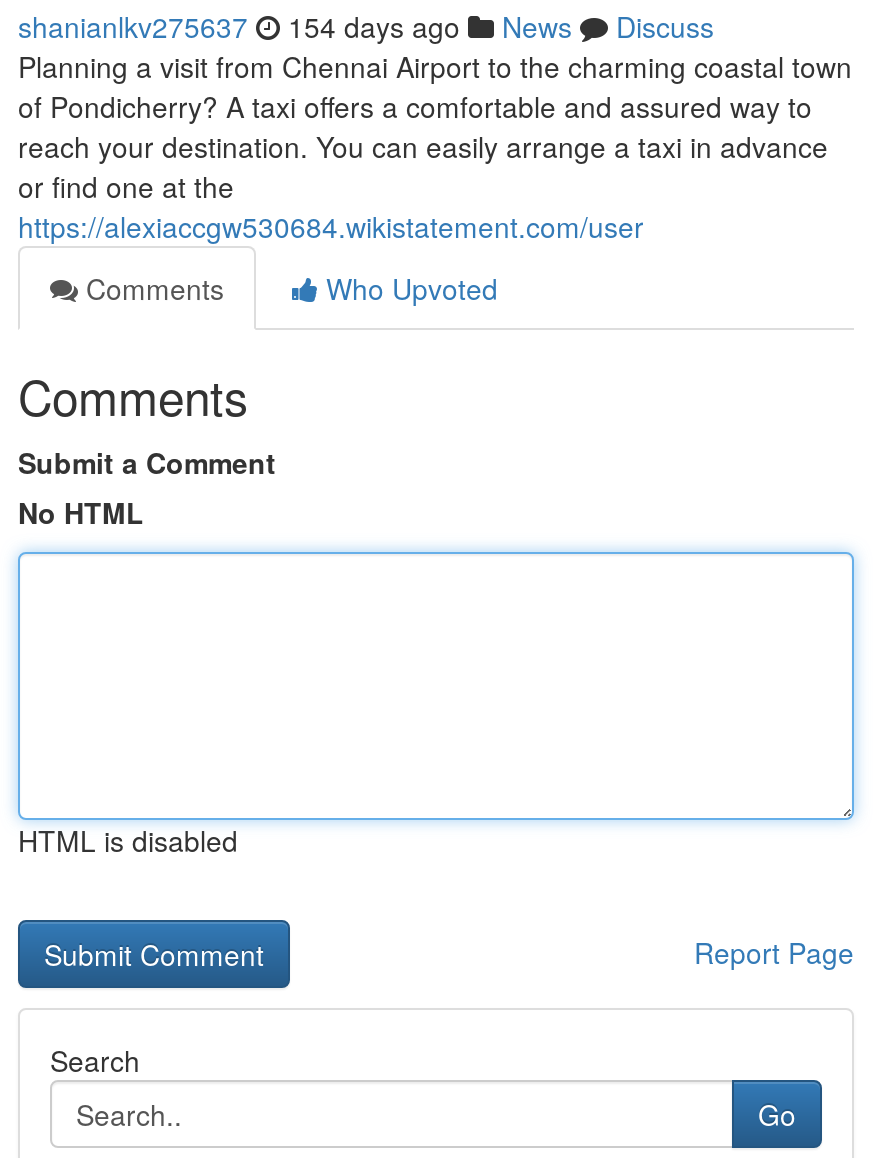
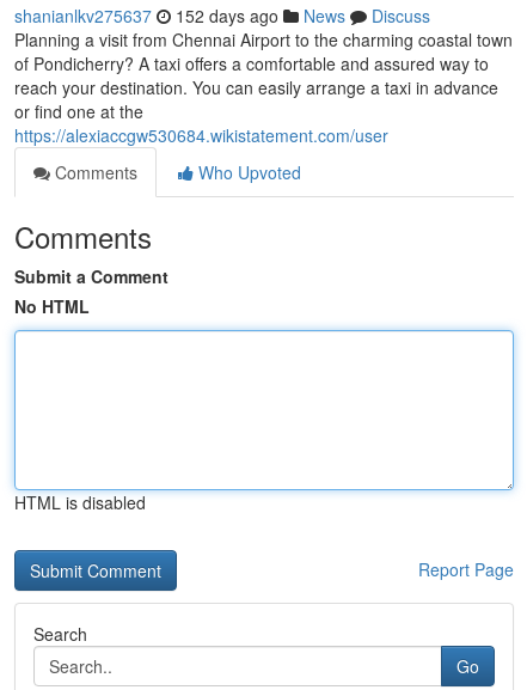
[18,6,714,46] shanianlkv275637 154 days ago News Discuss -> [14,4,430,28] shanianlkv275637 152 days ago News Discuss

